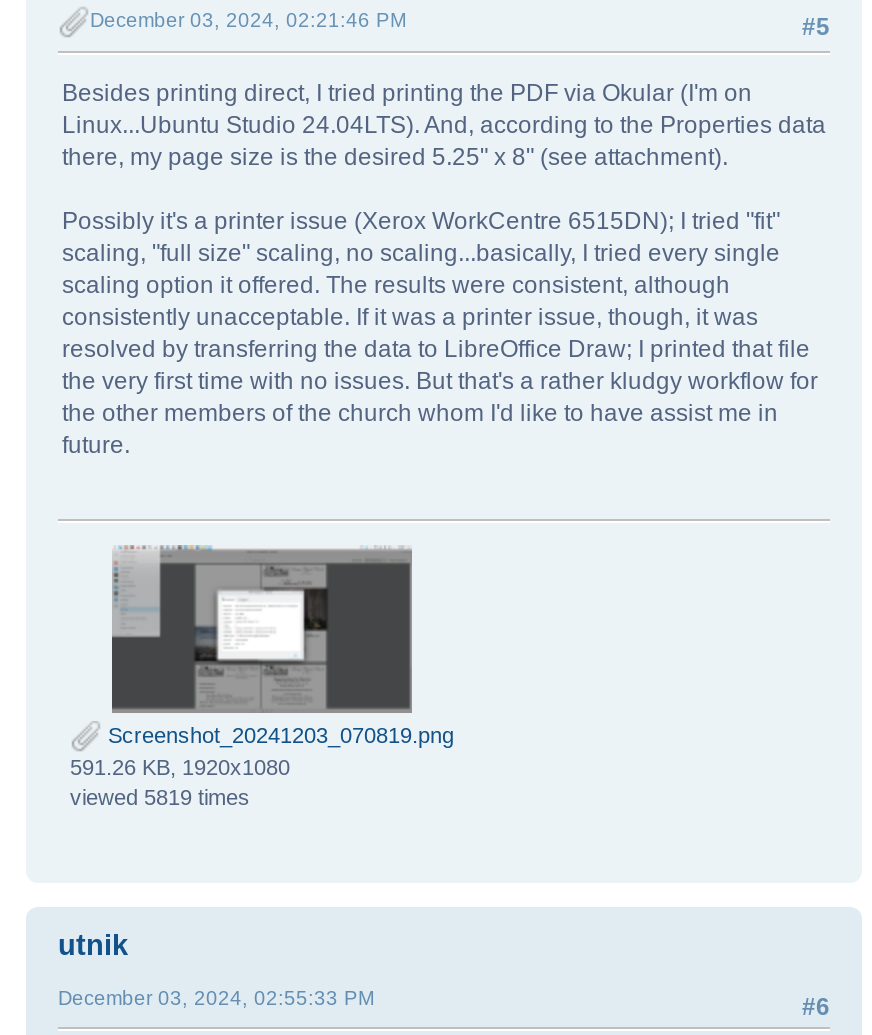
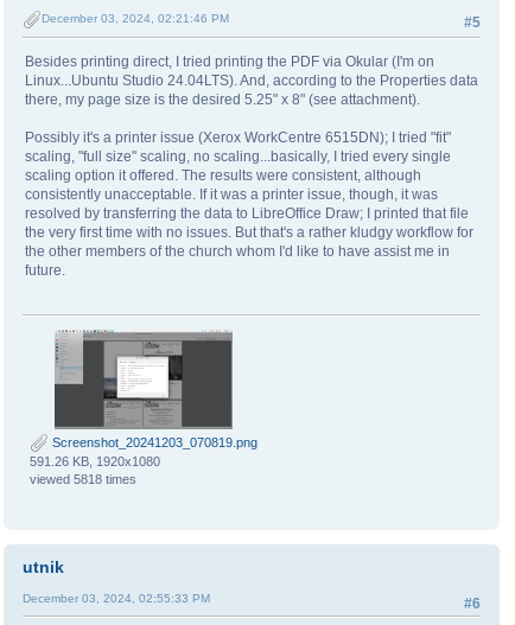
[70,785,250,809] viewed 5819 times -> [30,472,136,486] viewed 5818 times

